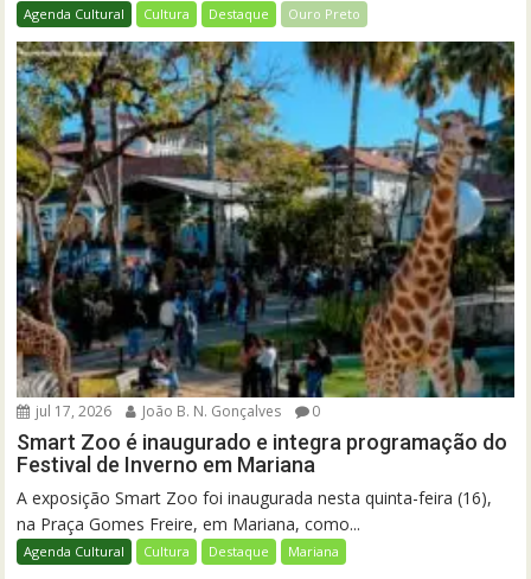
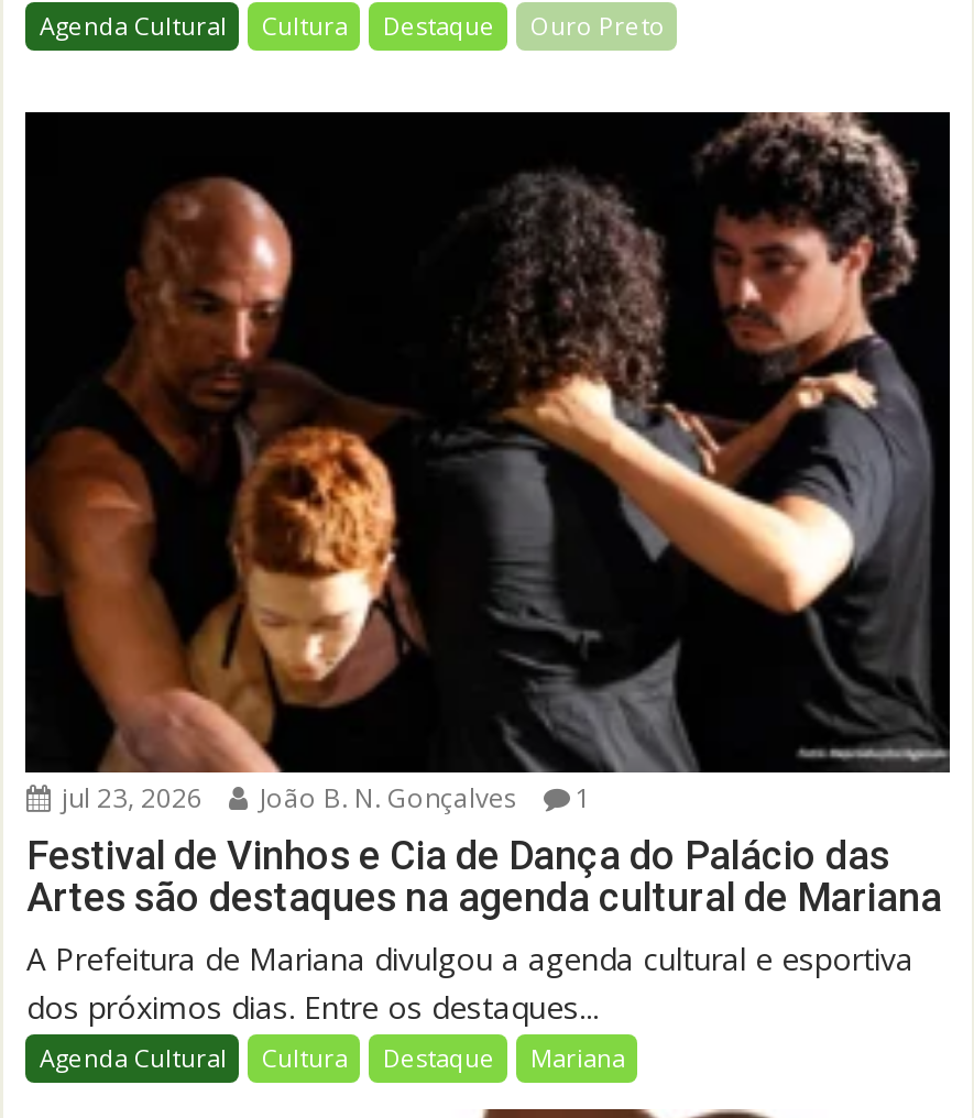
[15,40,516,421] [image] | jul 17, 2026 -> [23,110,950,817] [image] | jul 23, 2026
[17,401,508,535] 0 | Smart Zoo é inaugurado e integra programação do | Festival de Inverno em Mariana | A exposição Smart Zoo foi inaugurada nesta quinta-feira (16), | na Praça Gomes Freire, em Mariana, como... -> [26,780,942,1028] 1 | Festival de Vinhos e Cia de Dança do Palácio das | Artes são destaques na agenda cultural de Mariana | A Prefeitura de Mariana divulgou a agenda cultural e esportiva | dos próximos dias. Entre os destaques...

